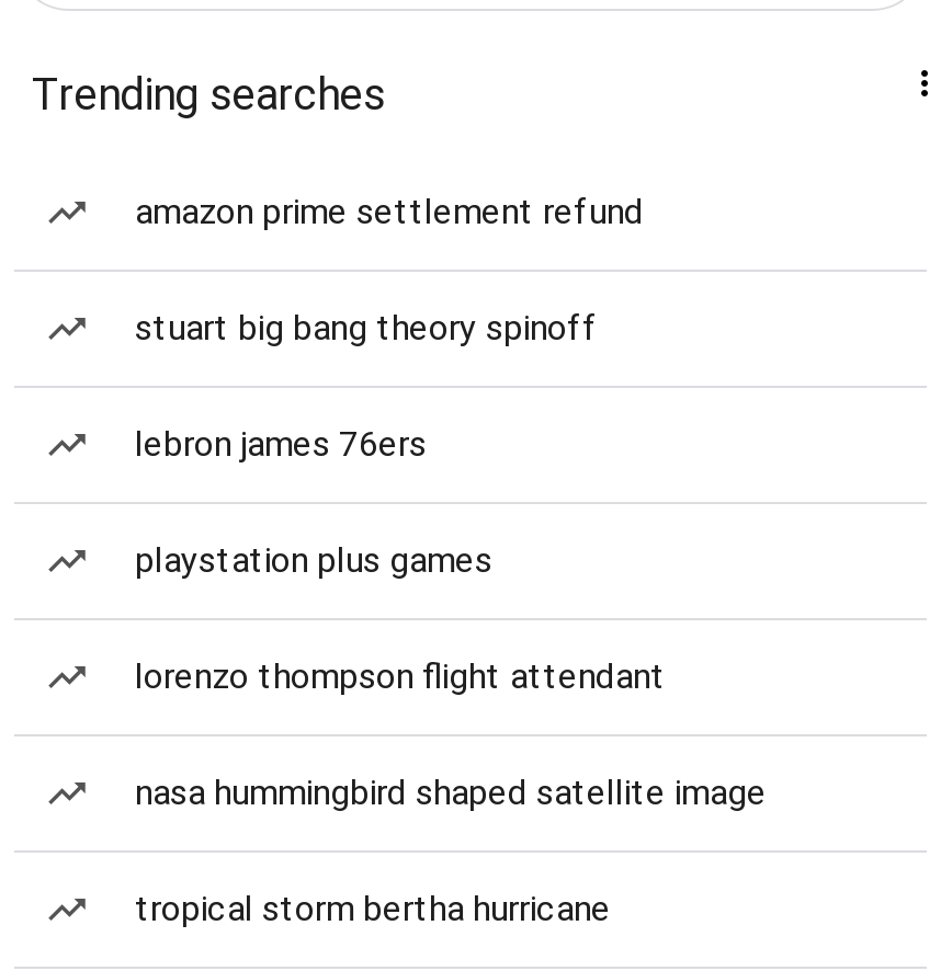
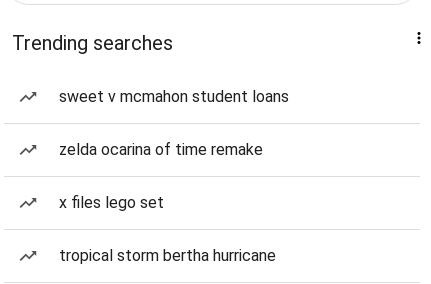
[135,191,767,813] amazon prime settlement refund | stuart big bang theory spinoff | lebron james 76ers | playstation plus games | lorenzo thompson flight attendant | nasa hummingbird shaped satellite image -> [59,87,289,212] sweet v mcmahon student loans | zelda ocarina of time remake | x files lego set

